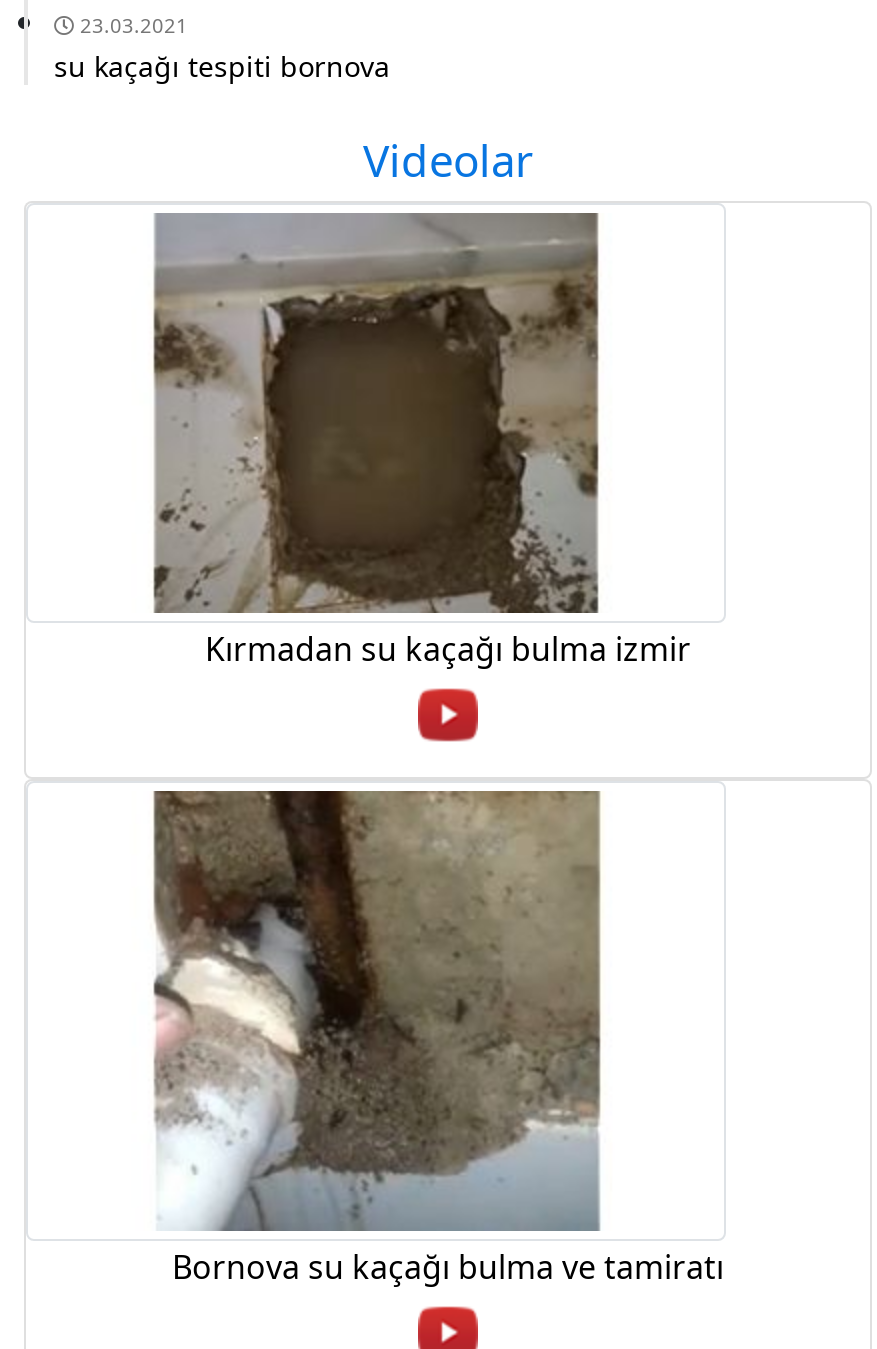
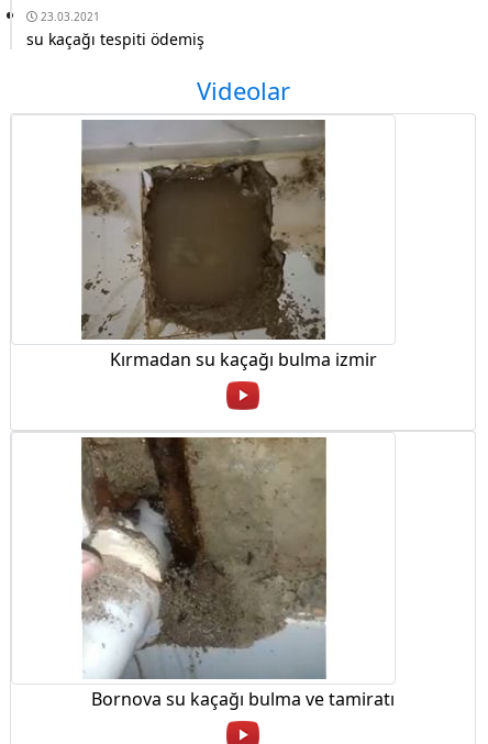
[54,47,390,85] su kaçağı tespiti bornova -> [26,28,204,49] su kaçağı tespiti ödemiş

